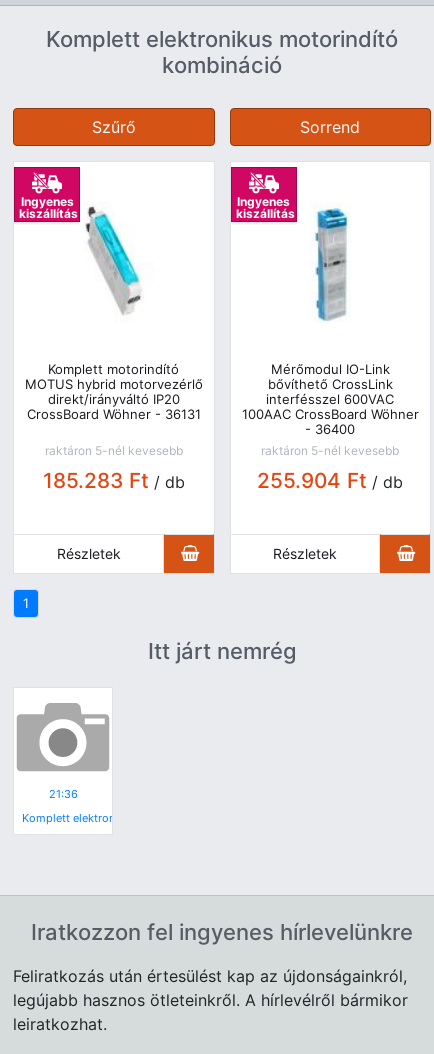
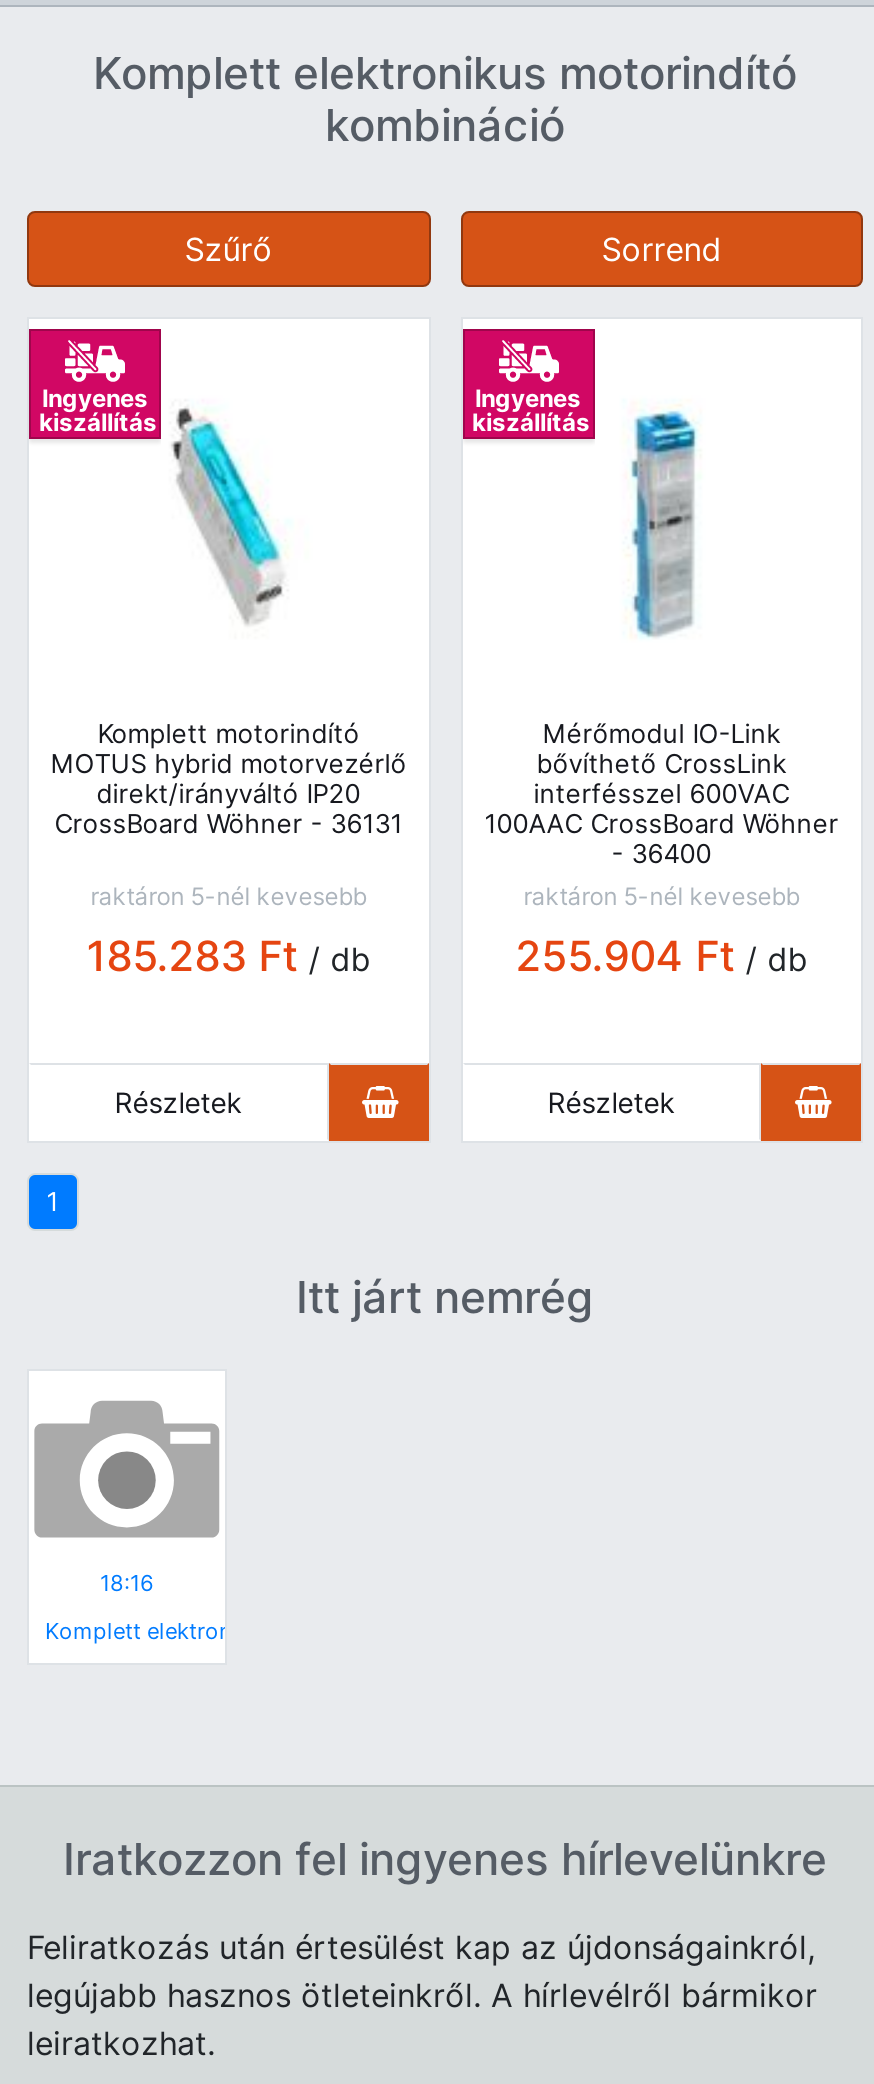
[48,787,77,801] 21:36 -> [100,1570,154,1598] 18:16

